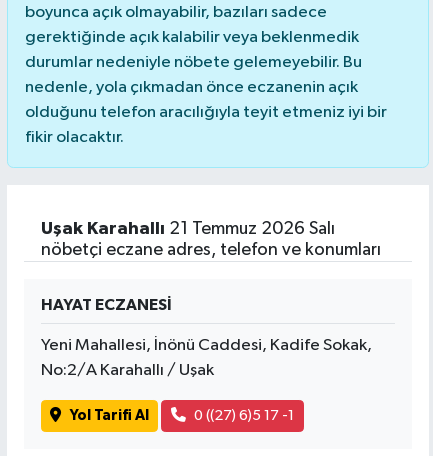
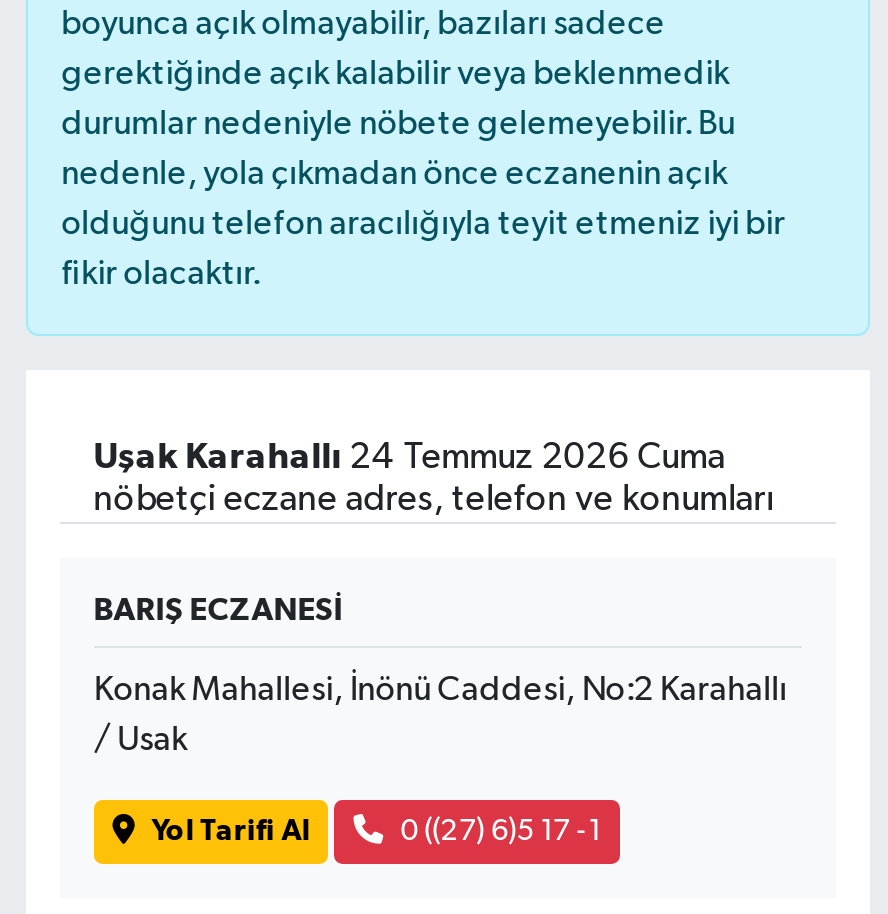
[41,220,335,238] Uşak Karahallı 21 Temmuz 2026 Salı -> [94,439,726,475] Uşak Karahallı 24 Temmuz 2026 Cuma
[41,297,172,313] HAYAT ECZANESİ -> [94,593,344,625] BARIŞ ECZANESİ
[41,337,372,354] Yeni Mahallesi, İnönü Caddesi, Kadife Sokak, -> [94,673,788,707] Konak Mahallesi, İnönü Caddesi, No:2 Karahallı
[41,362,214,379] No:2/A Karahallı / Uşak -> [94,723,188,757] / Usak

